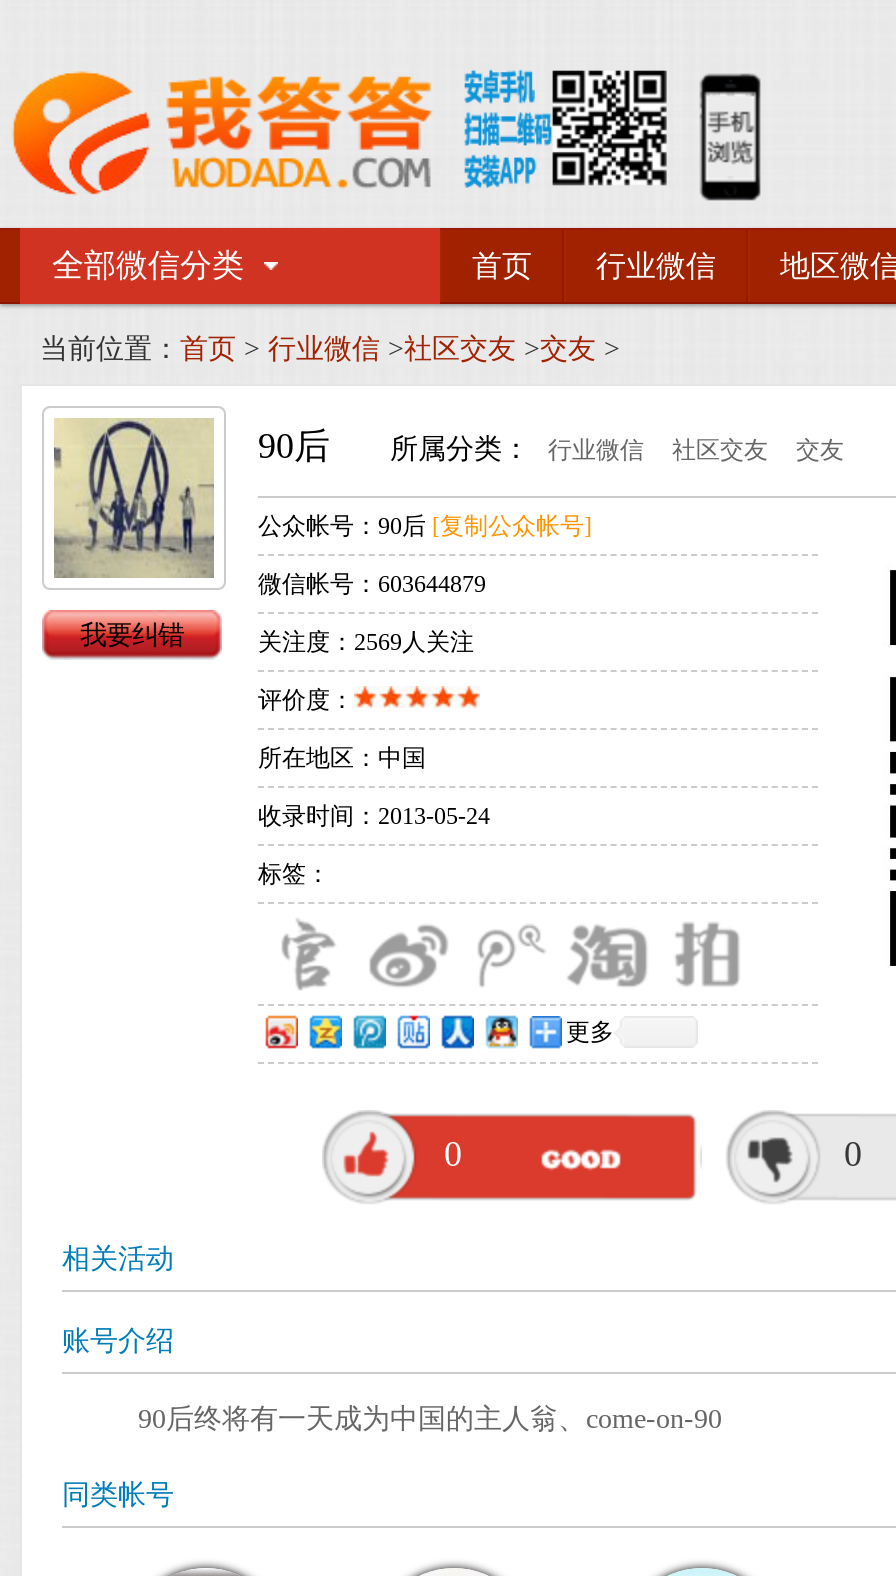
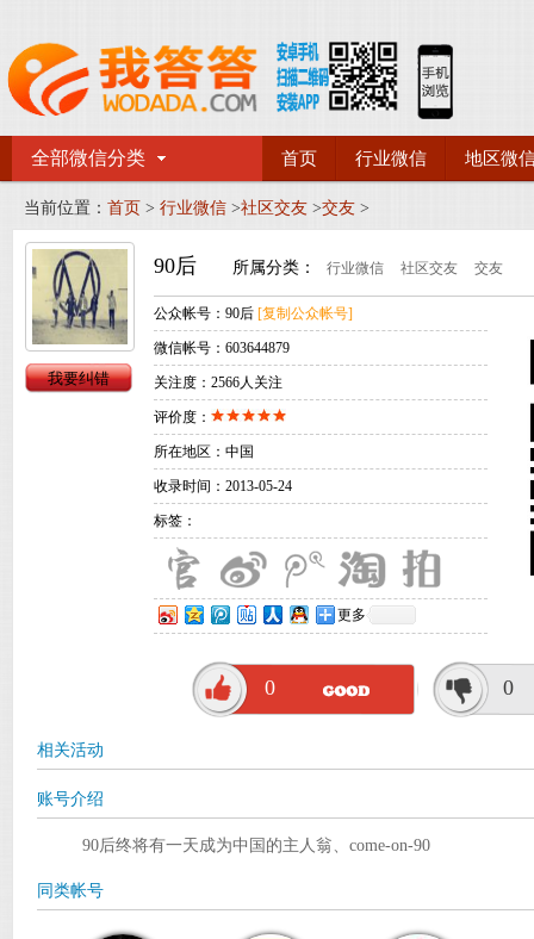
[258,628,474,656] 关注度：2569人关注 -> [154,374,282,391] 关注度：2566人关注

